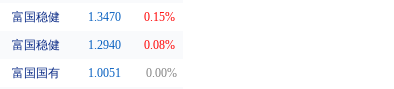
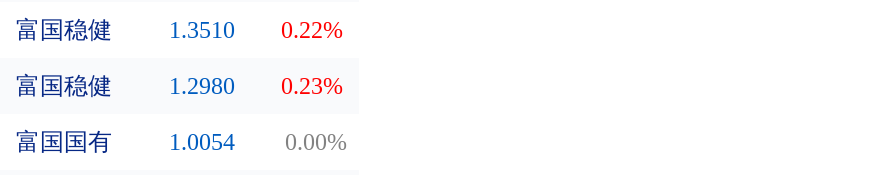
[88,10,121,24] 1.3470 -> [169,16,235,44] 1.3510
[144,10,175,24] 0.15% -> [281,16,343,44] 0.22%
[88,38,121,52] 1.2940 -> [169,72,235,100] 1.2980
[144,38,175,52] 0.08% -> [281,72,343,100] 0.23%
[88,66,177,80] 1.0051 0.00% -> [169,128,347,156] 1.0054 0.00%

